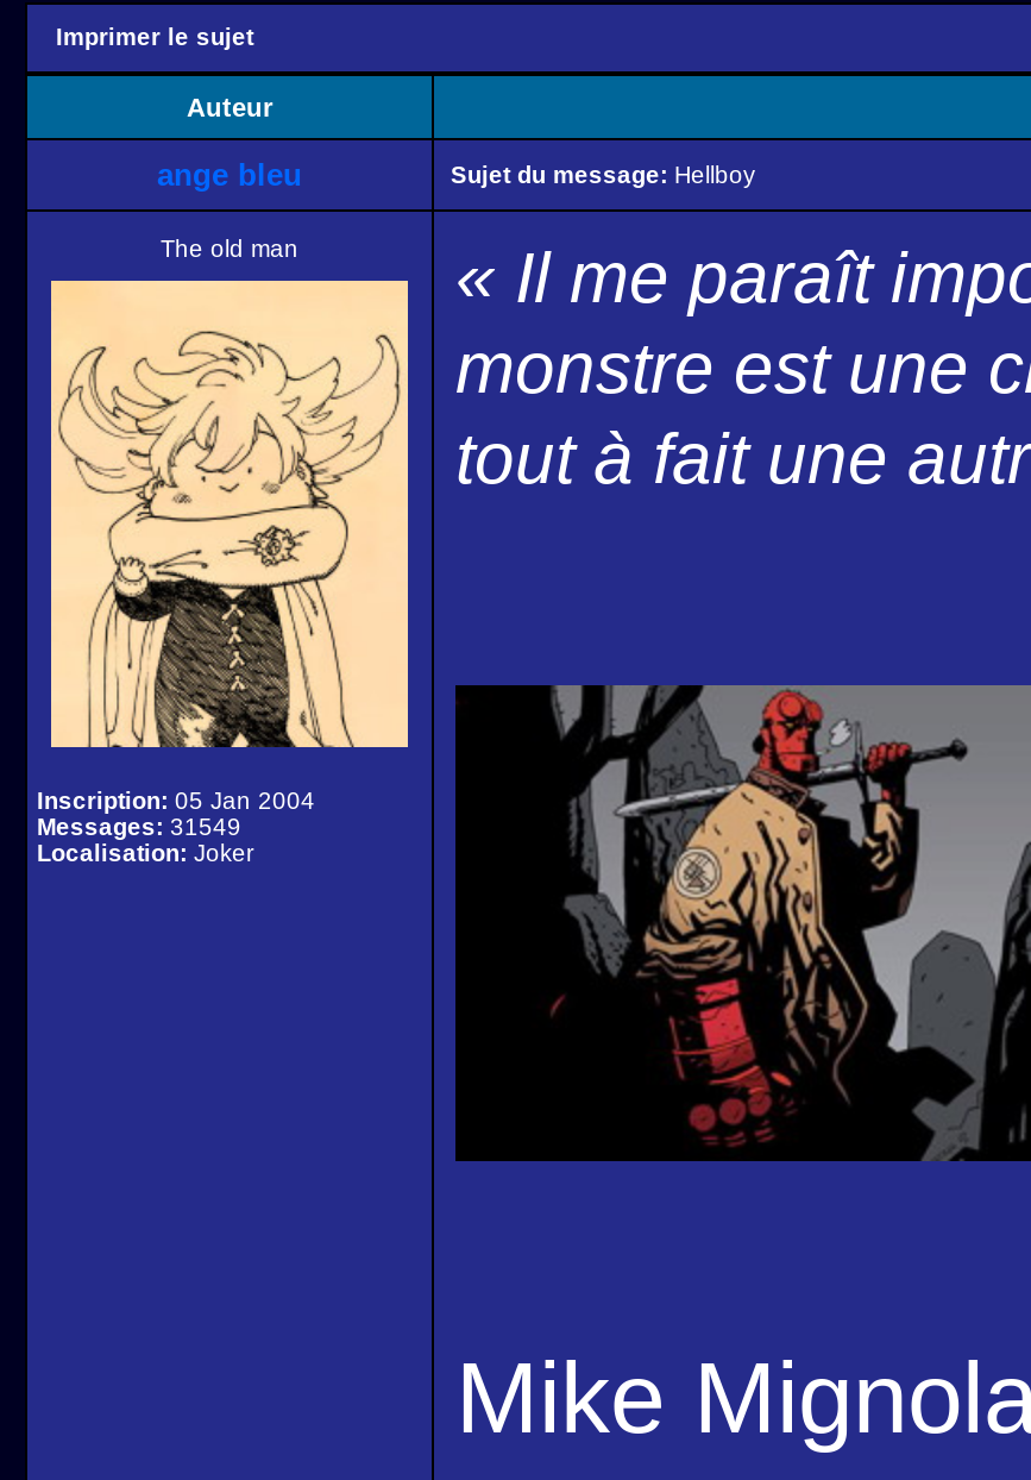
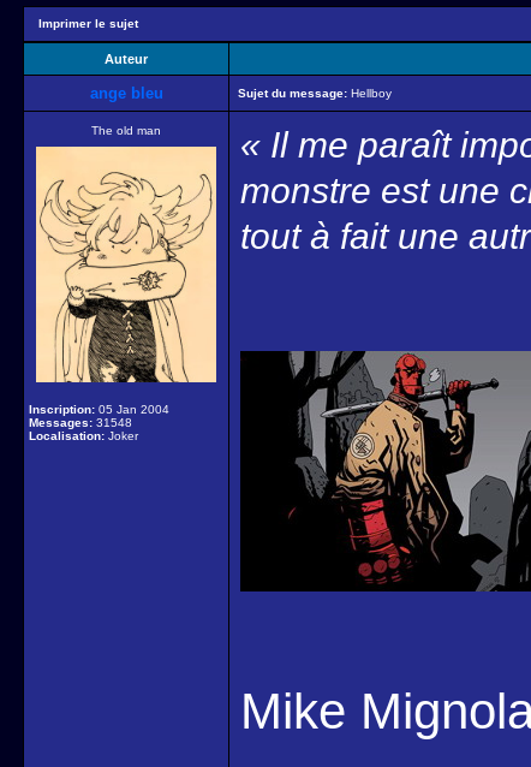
[37,814,241,840] Messages: 31549 -> [29,416,132,429] Messages: 31548

